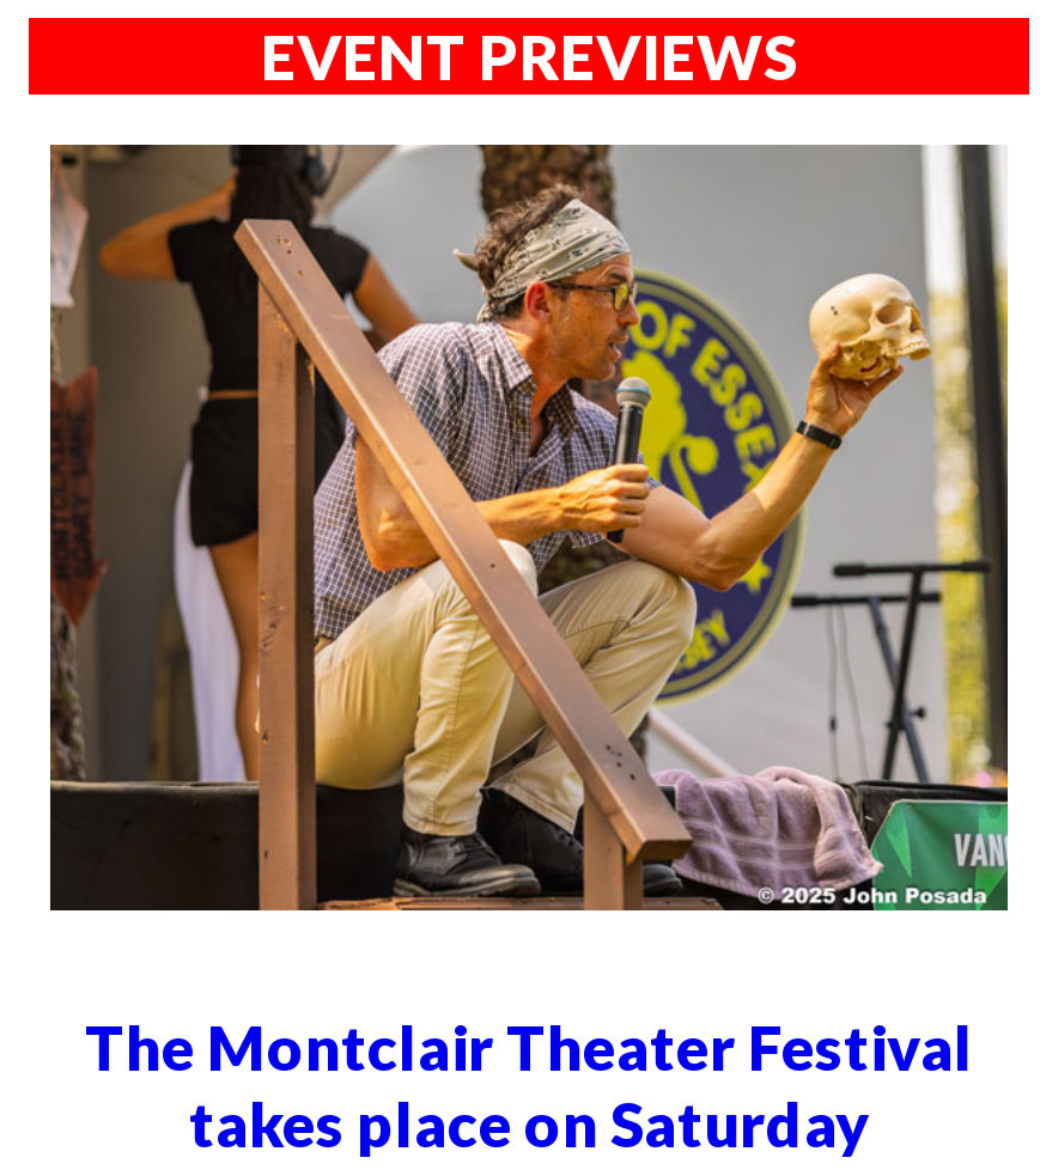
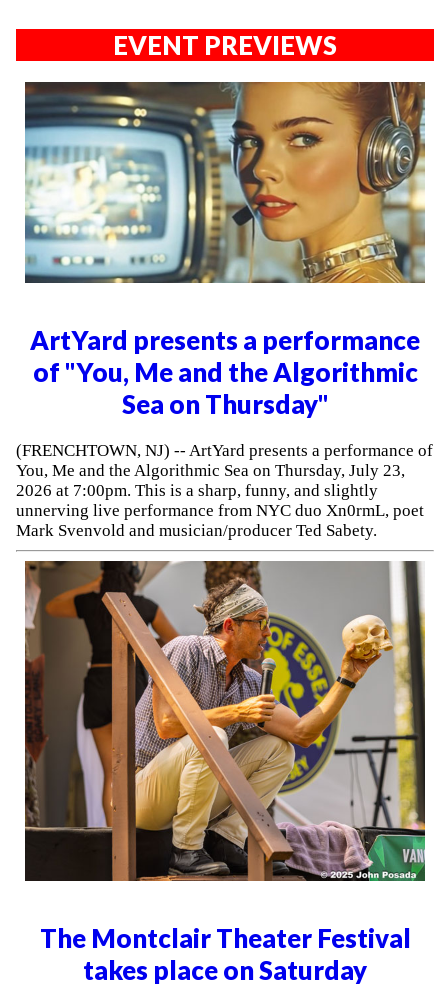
none -> [16,325,433,540] ArtYard presents a performance | of "You, Me and the Algorithmic | Sea on Thursday" | (FRENCHTOWN, NJ) -- ArtYard presents a performance of | You, Me and the Algorithmic Sea on Thursday, July 23, | 2026 at 7:00pm. This is a sharp, funny, and slightly | unnerving live performance from NYC duo Xn0rmL, poet | Mark Svenvold and musician/producer Ted Sabety.
none -> [24,81,426,284] [image]

